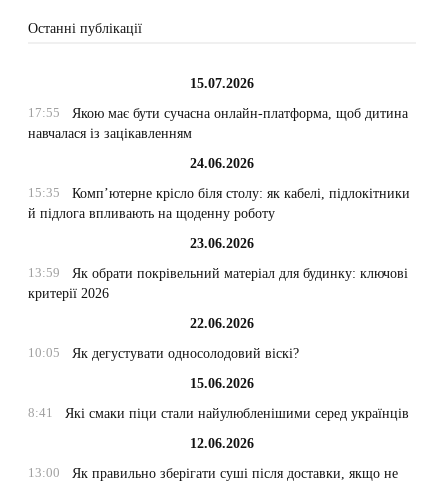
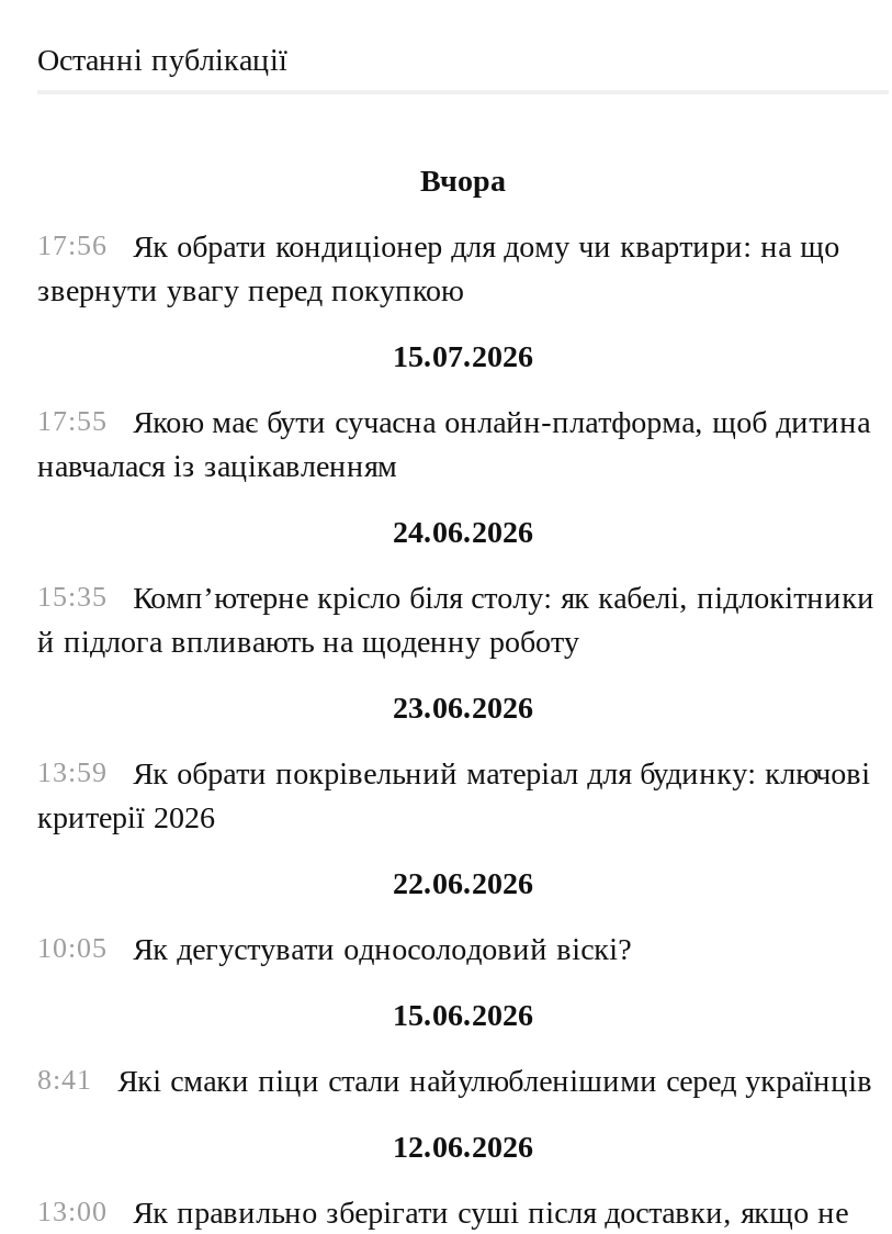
none -> [37,166,840,308] Вчора | 17:56 | Як обрати кондиціонер для дому чи квартири: на що | звернути увагу перед покупкою

